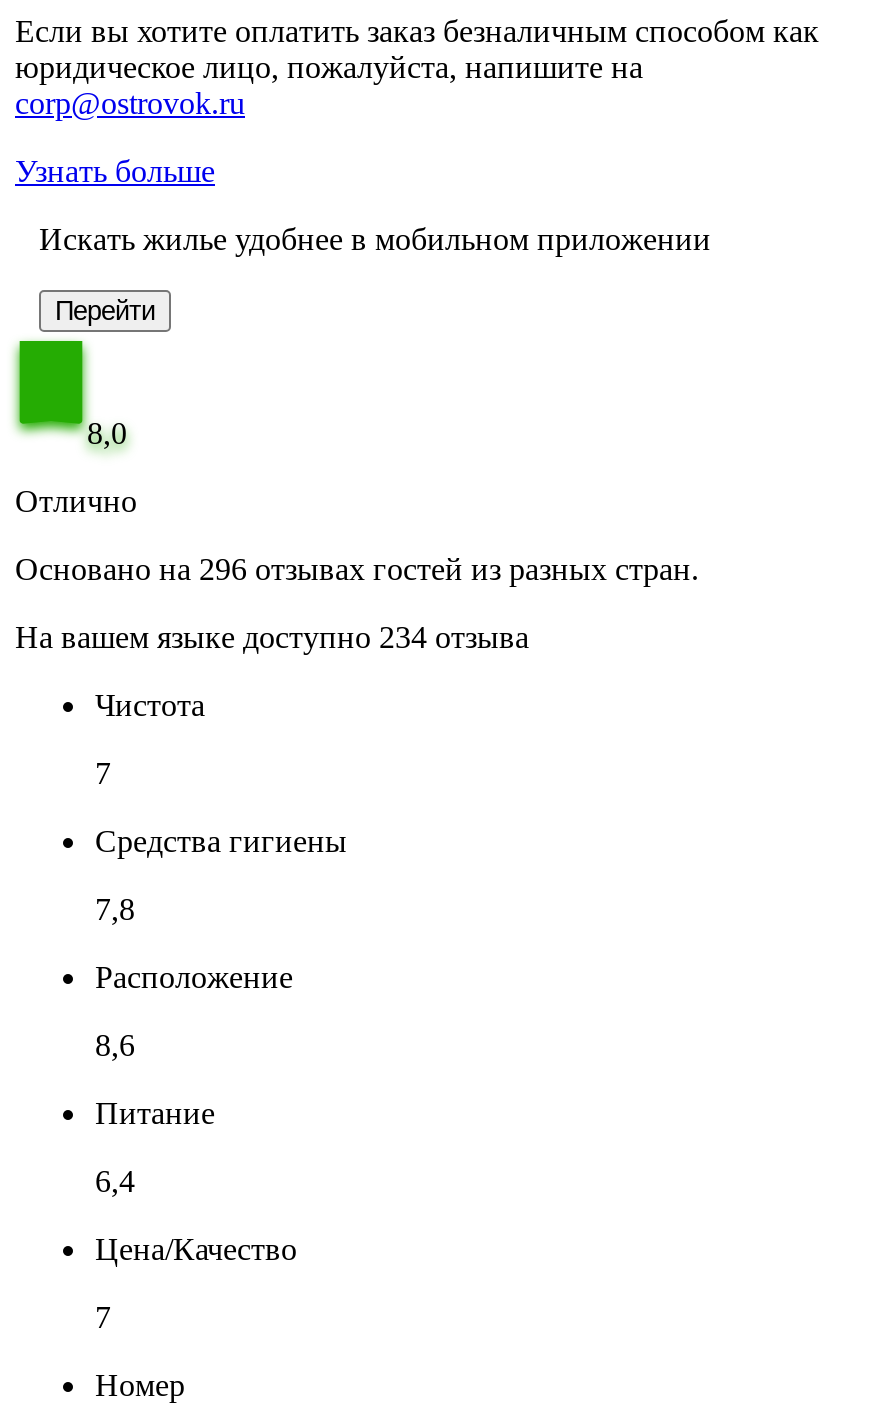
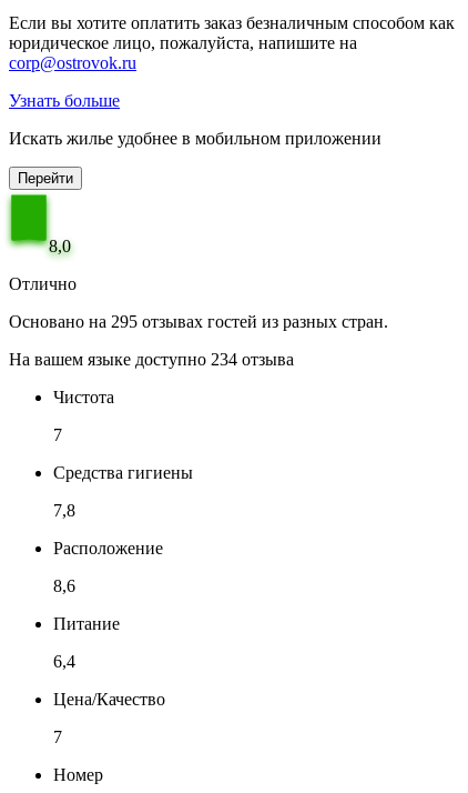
[15,551,699,585] Основано на 296 отзывах гостей из разных стран. -> [9,312,388,331] Основано на 295 отзывах гостей из разных стран.

